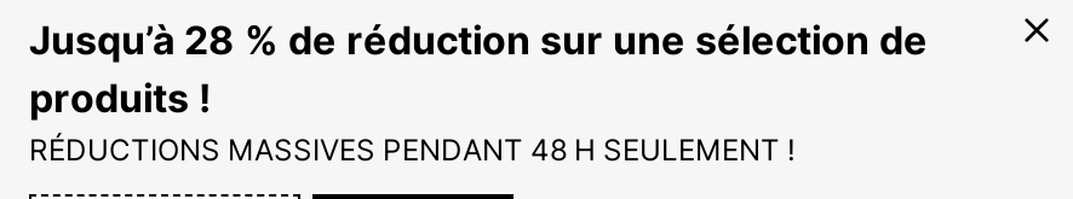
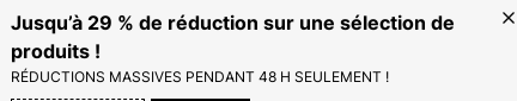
[29,16,928,64] Jusqu’à 28 % de réduction sur une sélection de -> [11,11,455,34] Jusqu’à 29 % de réduction sur une sélection de

